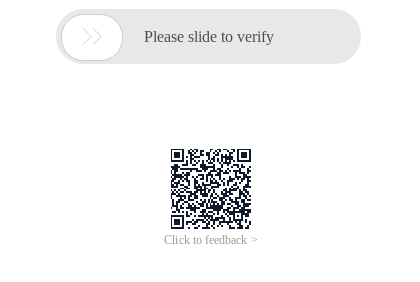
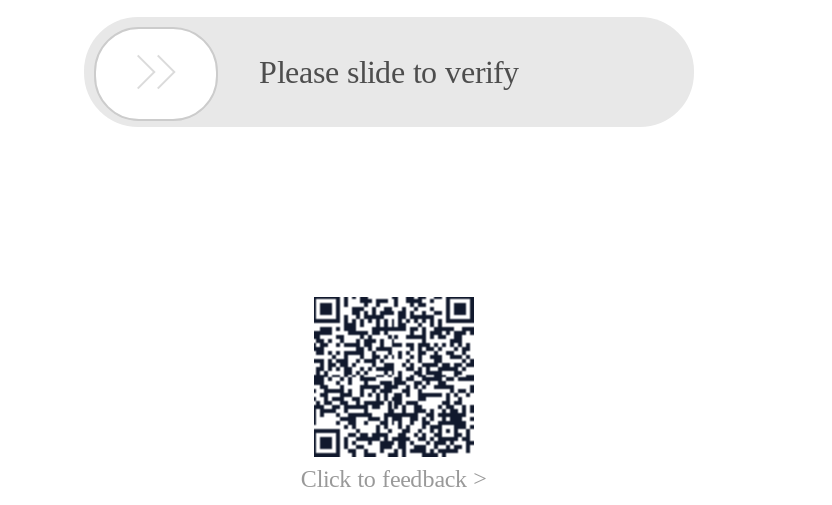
[170,149,252,230] [image] -> [312,295,476,459] [image]

